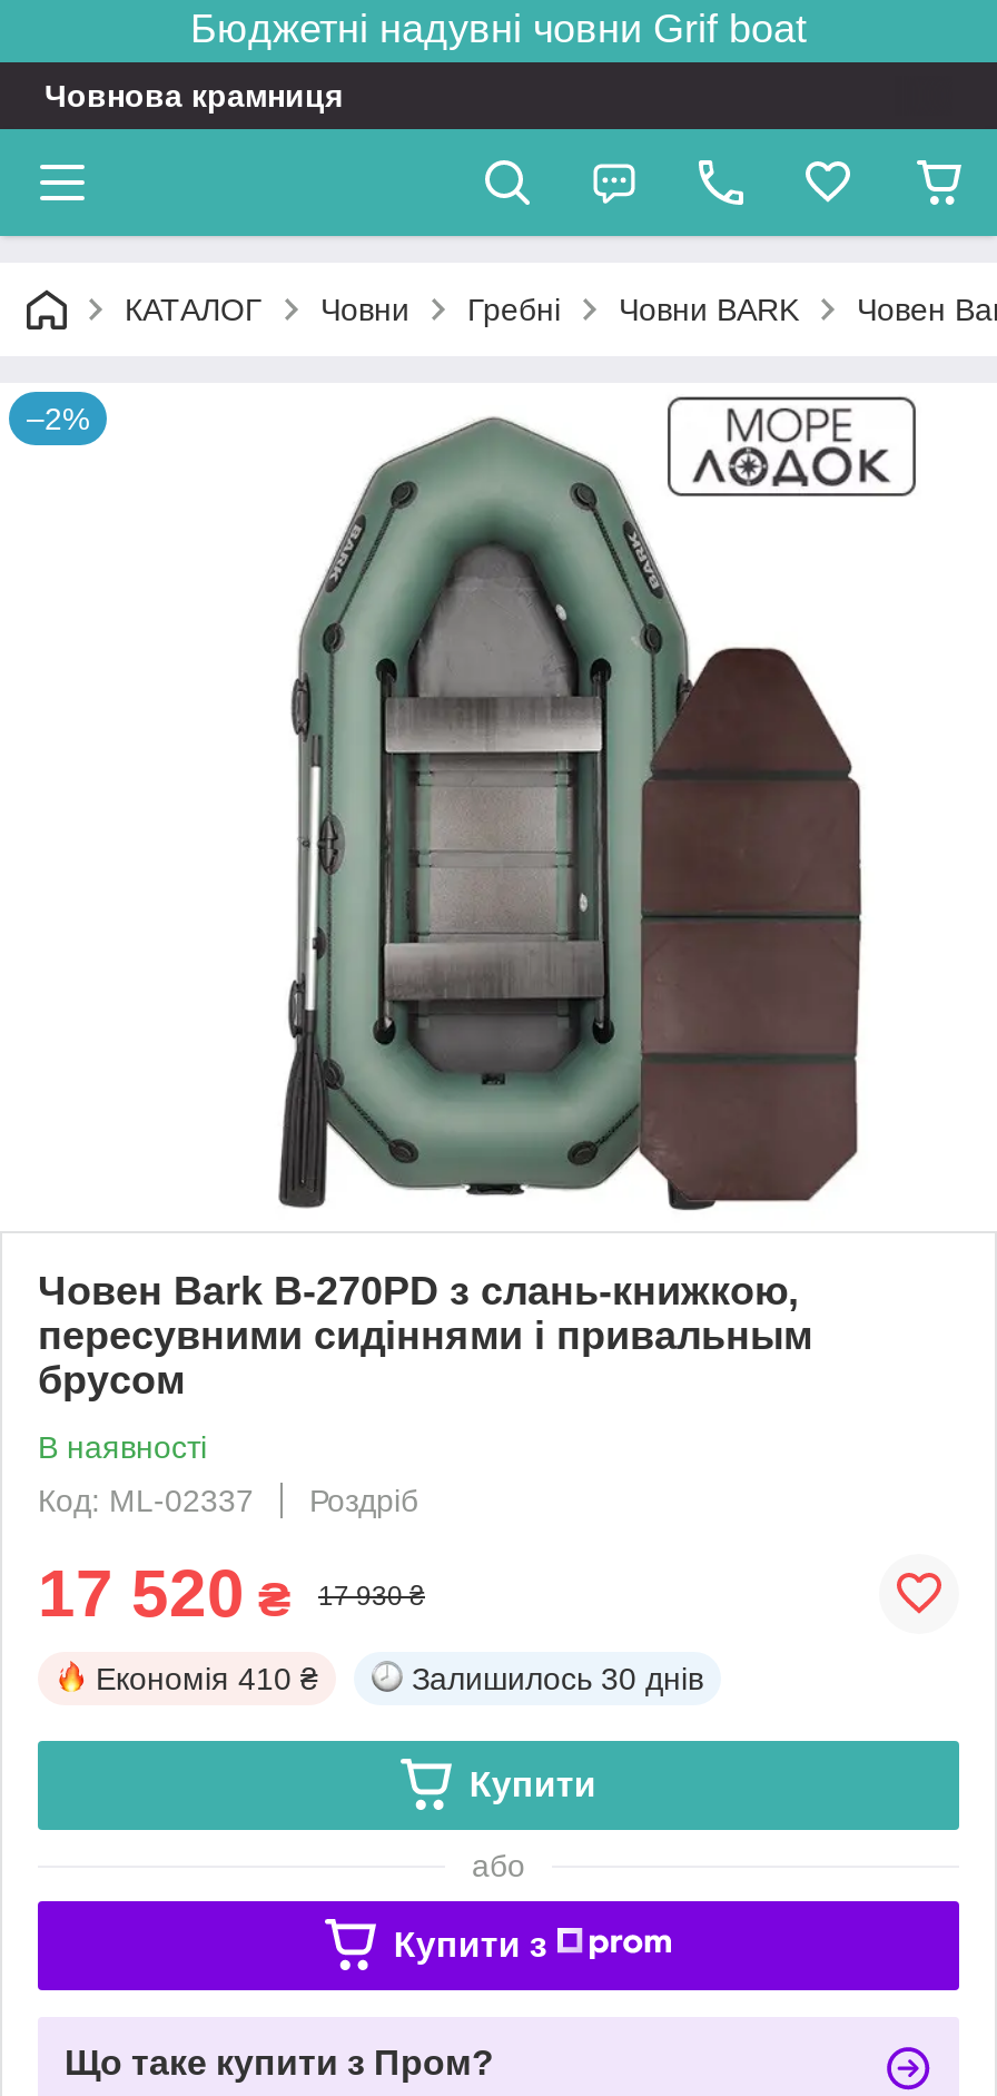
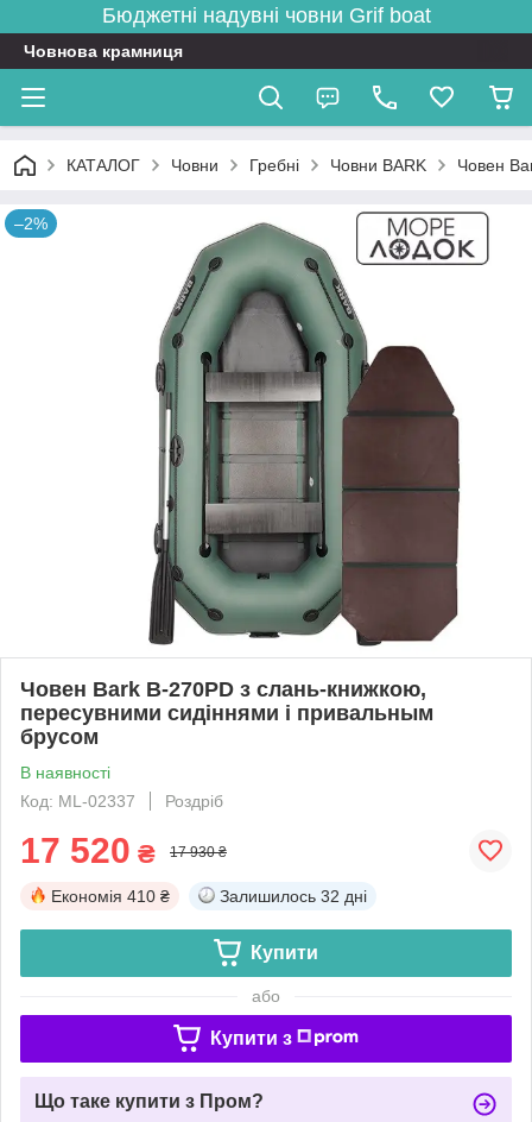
[412,1660,703,1696] Залишилось 30 днів -> [220,886,367,905] Залишилось 32 дні

